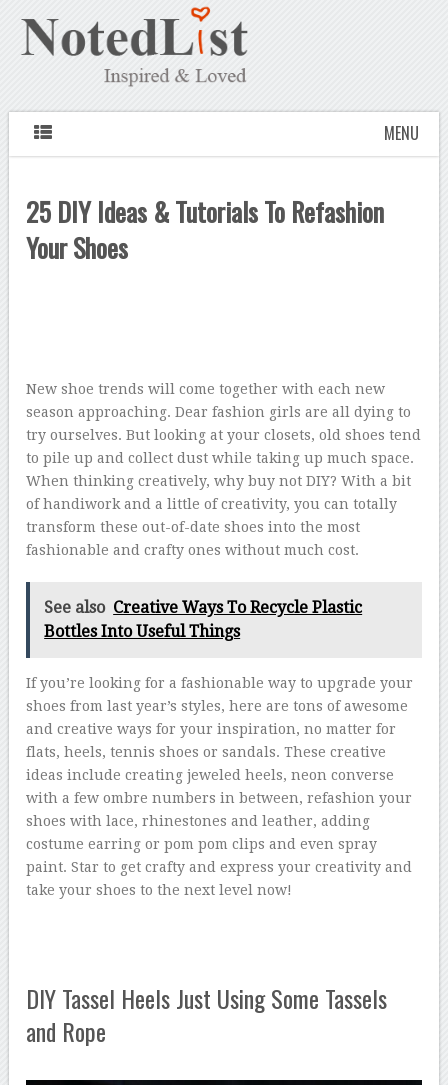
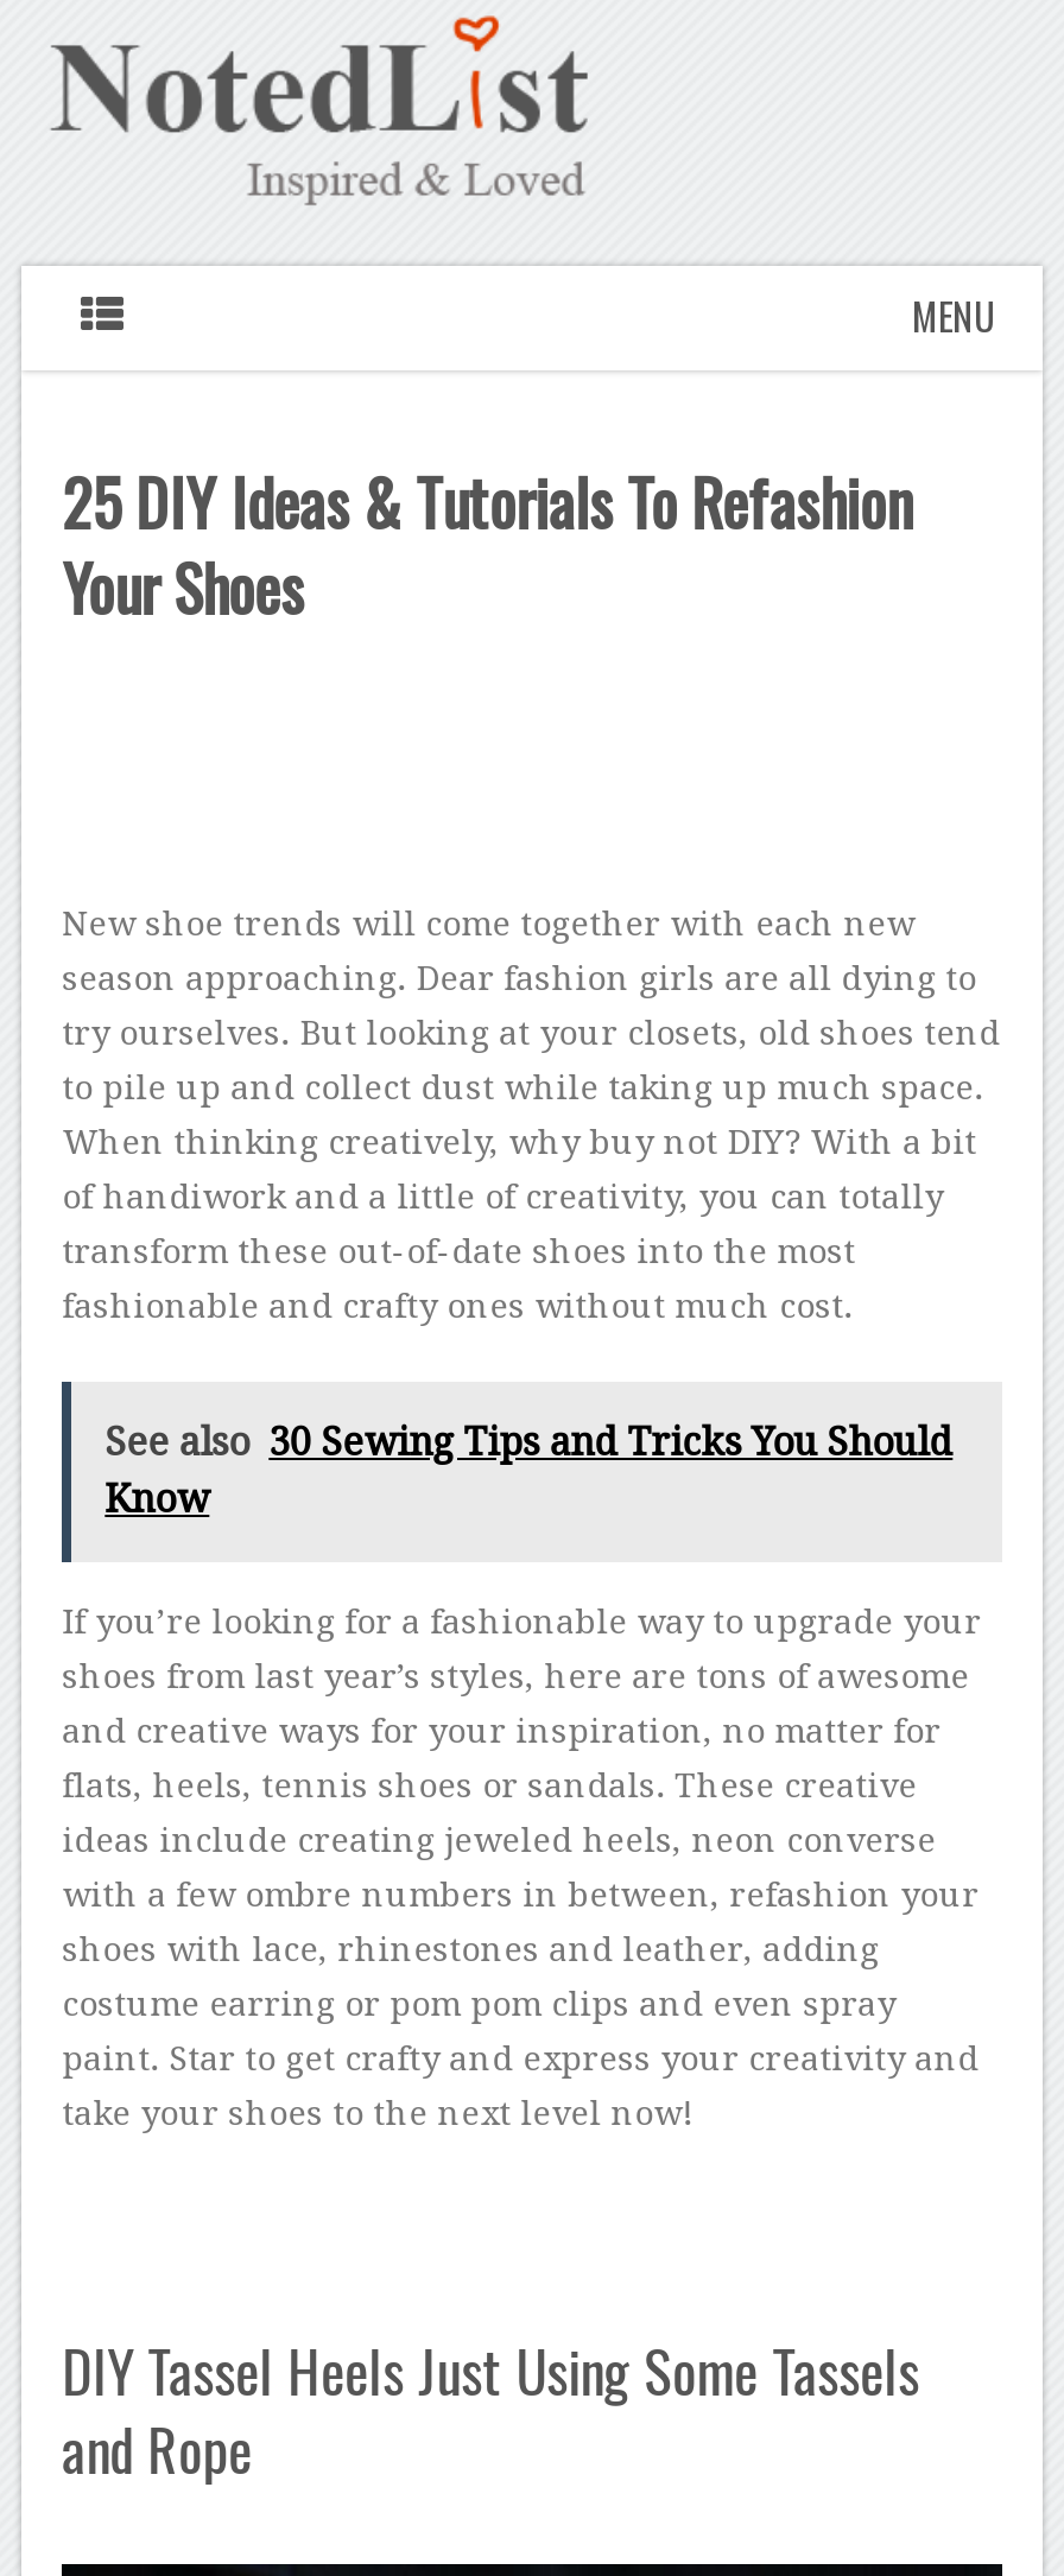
[44,598,362,641] See also Creative Ways To Recycle Plastic | Bottles Into Useful Things -> [105,1420,953,1523] See also 30 Sewing Tips and Tricks You Should | Know

